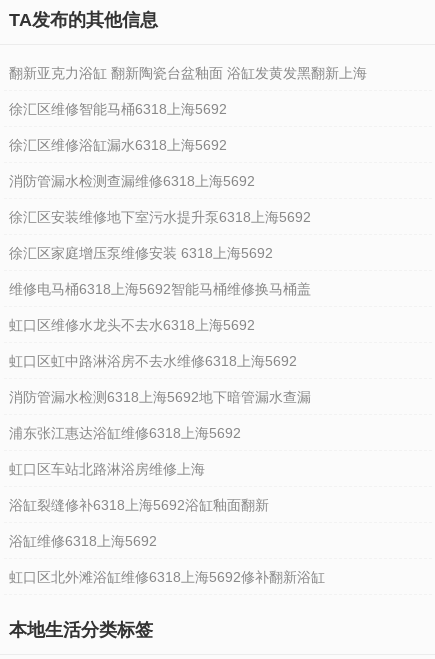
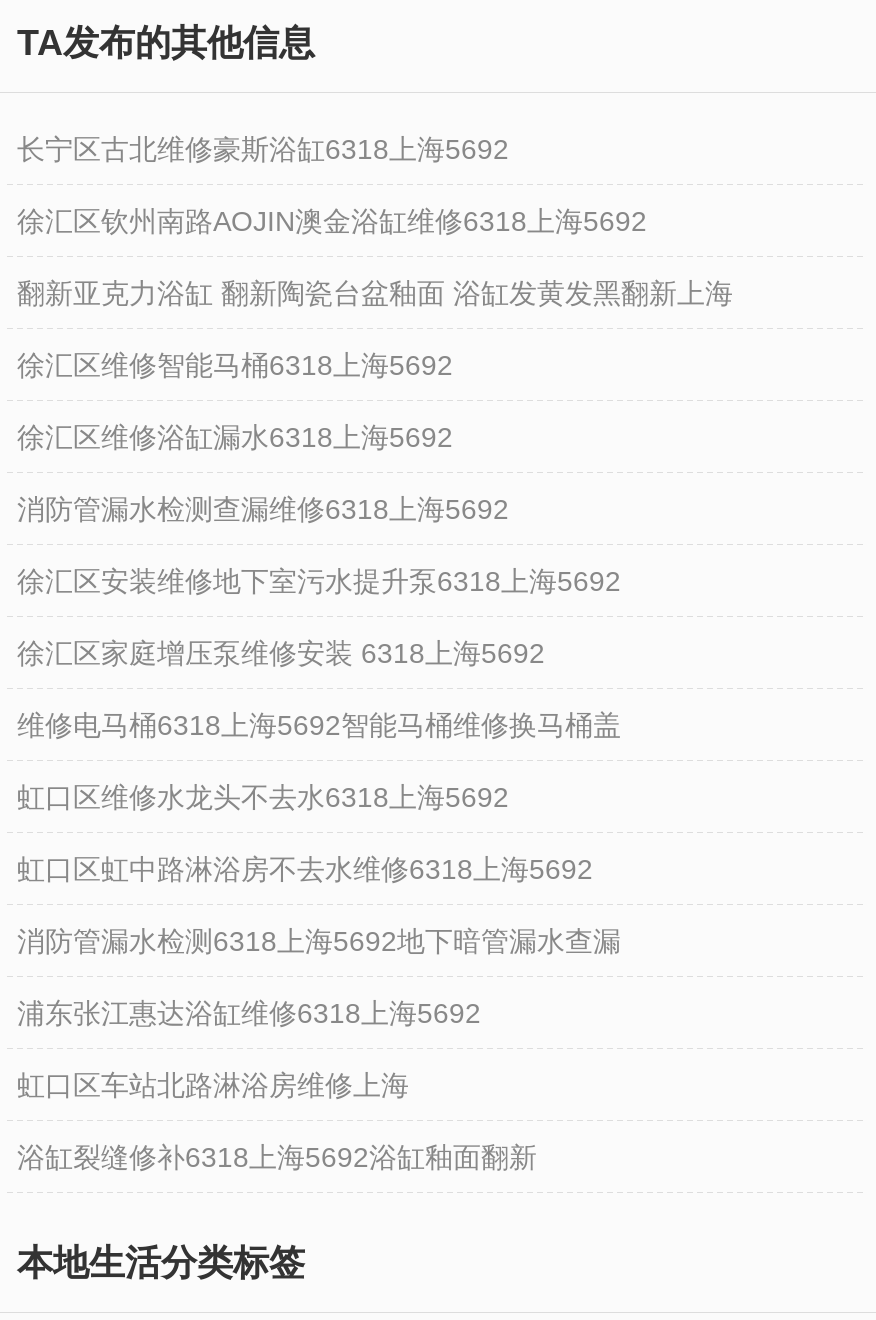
none -> [17,133,647,237] 长宁区古北维修豪斯浴缸6318上海5692 | 徐汇区钦州南路AOJIN澳金浴缸维修6318上海5692
moved [9,65,367,513] -> [17,277,733,1173]: 翻新亚克力浴缸 翻新陶瓷台盆釉面 浴缸发黄发黑翻新上海 | 徐汇区维修智能马桶6318上海5692 | 徐汇区维修浴缸漏水6318上海5692 | ... | 虹口区车站北路淋浴房维修上海 | 浴缸裂缝修补6318上海5692浴缸釉面翻新
[9,533,325,585] 浴缸维修6318上海5692 | 虹口区北外滩浴缸维修6318上海5692修补翻新浴缸 -> none

